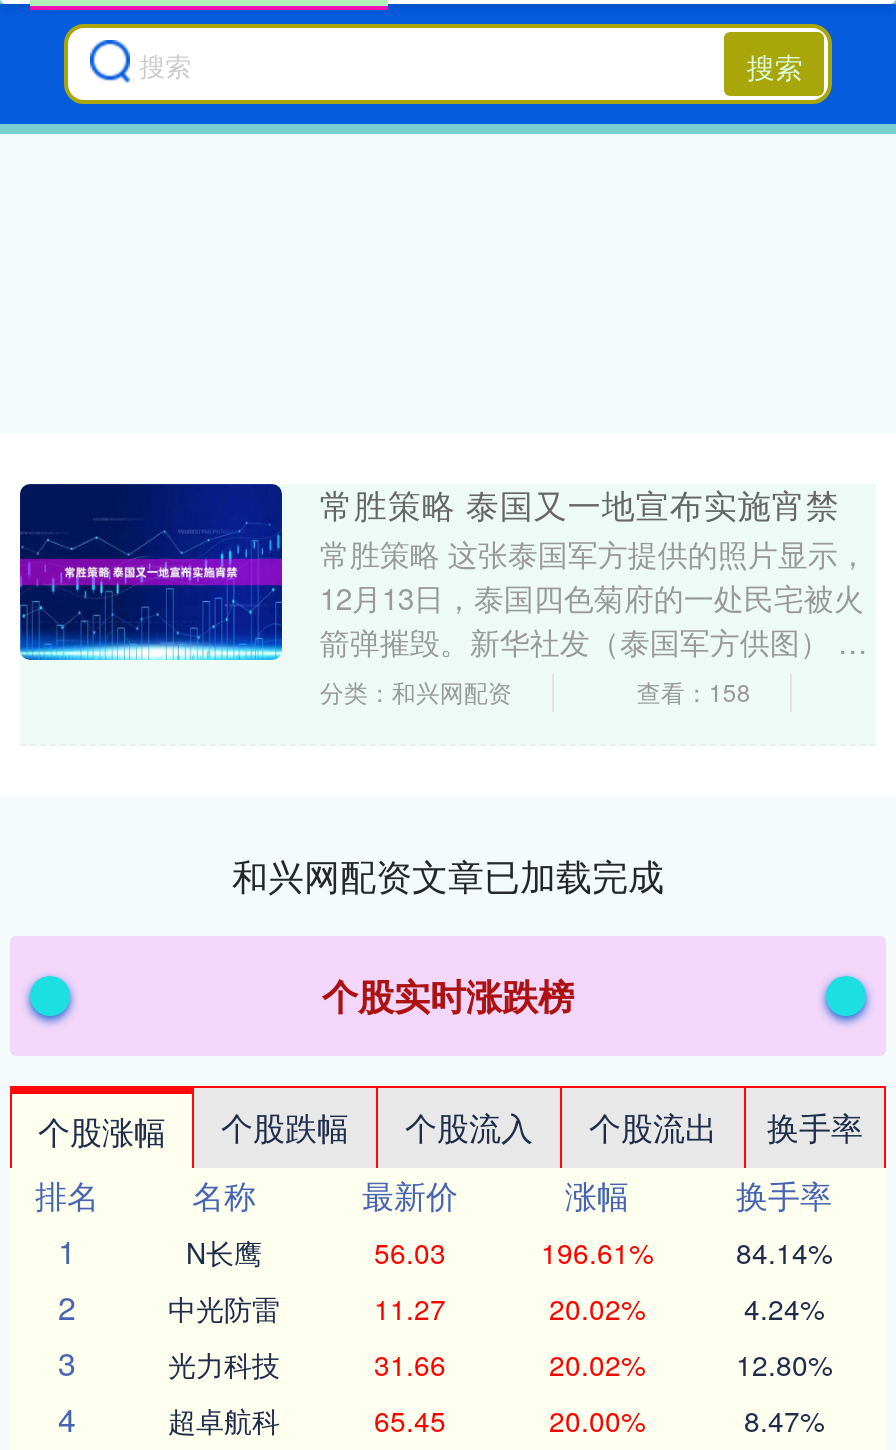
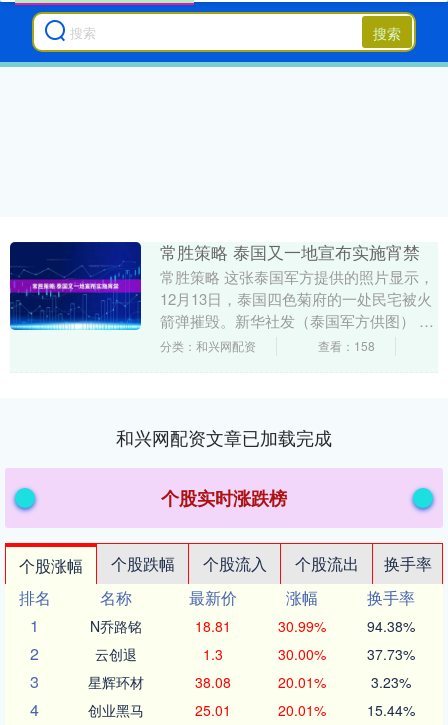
[186,1232,832,1272] N长鹰 | 56.03 | 196.61% | 84.14% -> [90,616,414,636] N乔路铭 | 18.81 | 30.99% | 94.38%
[168,1288,824,1328] 中光防雷 | 11.27 | 20.02% | 4.24% -> [95,644,414,664] 云创退 | 1.3 | 30.00% | 37.73%
[168,1344,832,1384] 光力科技 | 31.66 | 20.02% | 12.80% -> [88,672,410,692] 星辉环材 | 38.08 | 20.01% | 3.23%
[168,1400,824,1440] 超卓航科 | 65.45 | 20.00% | 8.47% -> [88,700,414,720] 创业黑马 | 25.01 | 20.01% | 15.44%

